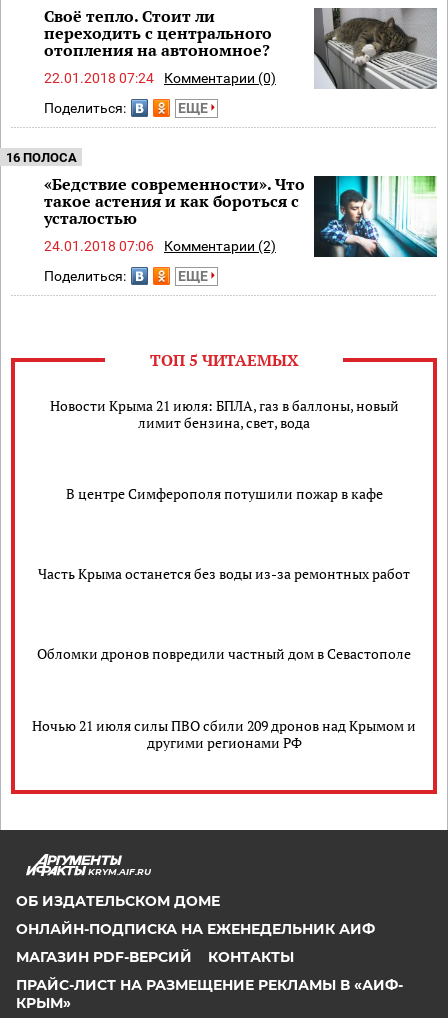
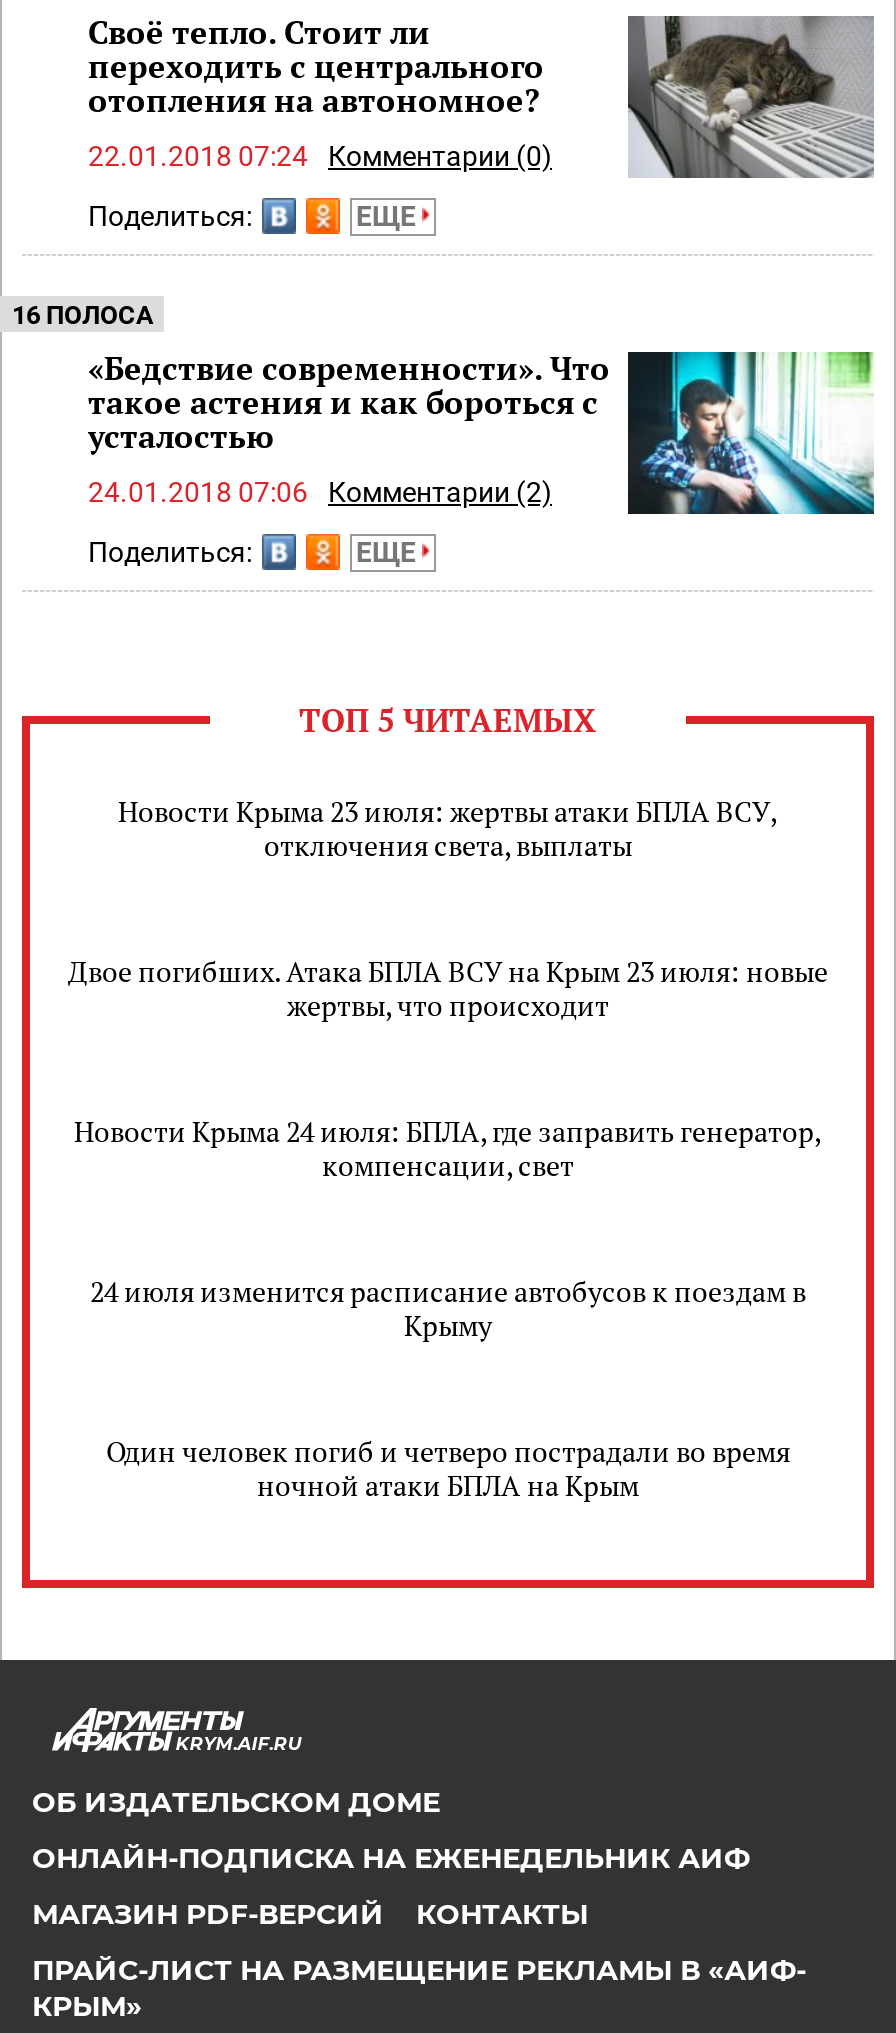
[49,396,398,432] Новости Крыма 21 июля: БПЛА, газ в баллоны, новый | лимит бензина, свет, вода -> [118,792,778,864] Новости Крыма 23 июля: жертвы атаки БПЛА ВСУ, | отключения света, выплаты
[65,484,382,503] В центре Симферополя потушили пожар в кафе -> [68,952,828,1024] Двое погибших. Атака БПЛА ВСУ на Крым 23 июля: новые | жертвы, что происходит
[38,564,410,583] Часть Крыма останется без воды из-за ремонтных работ -> [74,1112,822,1184] Новости Крыма 24 июля: БПЛА, где заправить генератор, | компенсации, свет
[37,644,411,663] Обломки дронов повредили частный дом в Севастополе -> [90,1272,806,1344] 24 июля изменится расписание автобусов к поездам в | Крыму
[32,716,416,752] Ночью 21 июля силы ПВО сбили 209 дронов над Крымом и | другими регионами РФ -> [106,1432,790,1504] Один человек погиб и четверо пострадали во время | ночной атаки БПЛА на Крым

